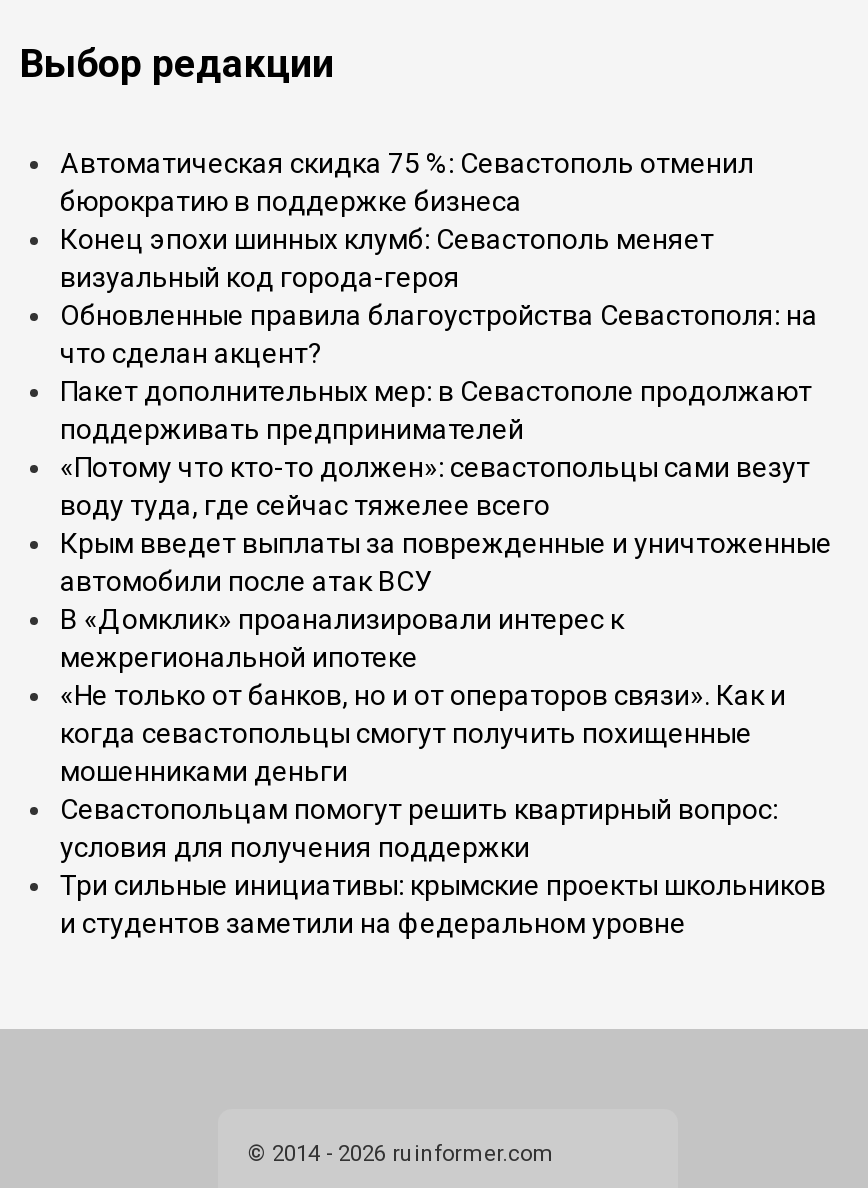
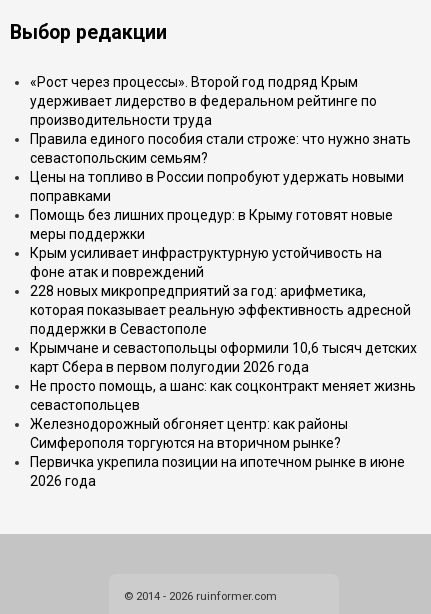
[60,147,832,939] Автоматическая скидка 75 %: Севастополь отменил | бюрократию в поддержке бизнеса | Конец эпохи шинных клумб: Севастополь меняет | визуальный код города-героя | Обновленные правила благоустройства Севастополя: на | что сделан акцент? | Пакет дополнительных мер: в Севастополе продолжают | поддерживать предпринимателей | «Потому что кто-то должен»: севастопольцы сами везут | воду туда, где сейчас тяжелее всего | Крым введет выплаты за поврежденные и уничтоженные | автомобили после атак ВСУ | В «Домклик» проанализировали интерес к | межрегиональной ипотеке | «Не только от банков, но и от операторов связи». Как и | когда севастопольцы смогут получить похищенные | мошенниками деньги | Севастопольцам помогут решить квартирный вопрос: | условия для получения поддержки | Три сильные инициативы: крымские проекты школьников | и студентов заметили на федеральном уровне -> [30,74,417,489] «Рост через процессы». Второй год подряд Крым | удерживает лидерство в федеральном рейтинге по | производительности труда | Правила единого пособия стали строже: что нужно знать | севастопольским семьям? | Цены на топливо в России попробуют удержать новыми | поправками | Помощь без лишних процедур: в Крыму готовят новые | меры поддержки | Крым усиливает инфраструктурную устойчивость на | фоне атак и повреждений | 228 новых микропредприятий за год: арифметика, | которая показывает реальную эффективность адресной | поддержки в Севастополе | Крымчане и севастопольцы оформили 10,6 тысяч детских | карт Сбера в первом полугодии 2026 года | Не просто помощь, а шанс: как соцконтракт меняет жизнь | севастопольцев | Железнодорожный обгоняет центр: как районы | Симферополя торгуются на вторичном рынке? | Первичка укрепила позиции на ипотечном рынке в июне | 2026 года

